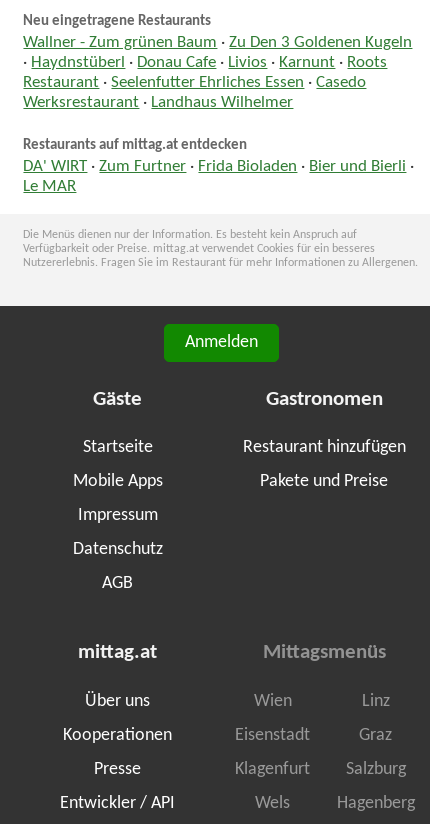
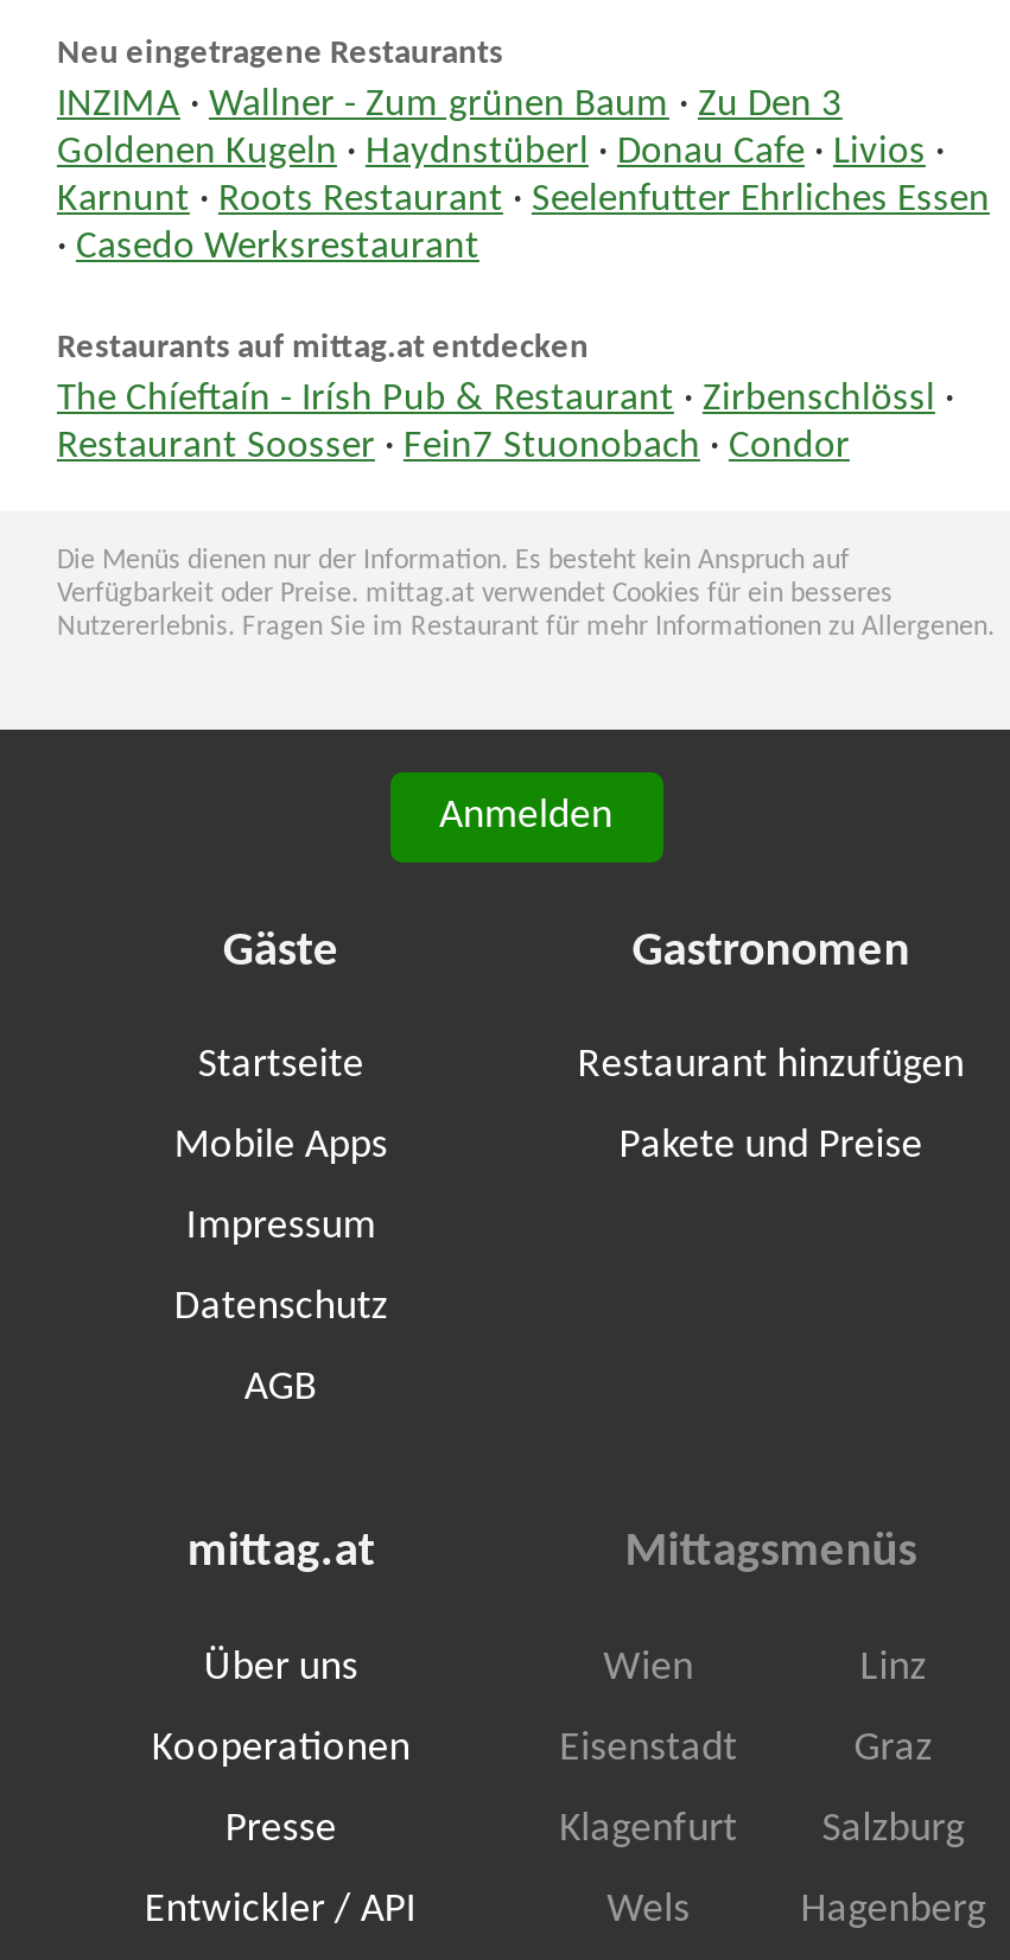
[23,35,412,111] Wallner - Zum grünen Baum · Zu Den 3 Goldenen Kugeln | · Haydnstüberl · Donau Cafe · Livios · Karnunt · Roots | Restaurant · Seelenfutter Ehrliches Essen · Casedo | Werksrestaurant · Landhaus Wilhelmer -> [57,86,990,266] INZIMA · Wallner - Zum grünen Baum · Zu Den 3 | Goldenen Kugeln · Haydnstüberl · Donau Cafe · Livios · | Karnunt · Roots Restaurant · Seelenfutter Ehrliches Essen | · Casedo Werksrestaurant
[23,158,414,194] DA' WIRT · Zum Furtner · Frida Bioladen · Bier und Bierli · | Le MAR -> [57,380,954,465] The Chíeftaín - Irísh Pub & Restaurant · Zirbenschlössl · | Restaurant Soosser · Fein7 Stuonobach · Condor

